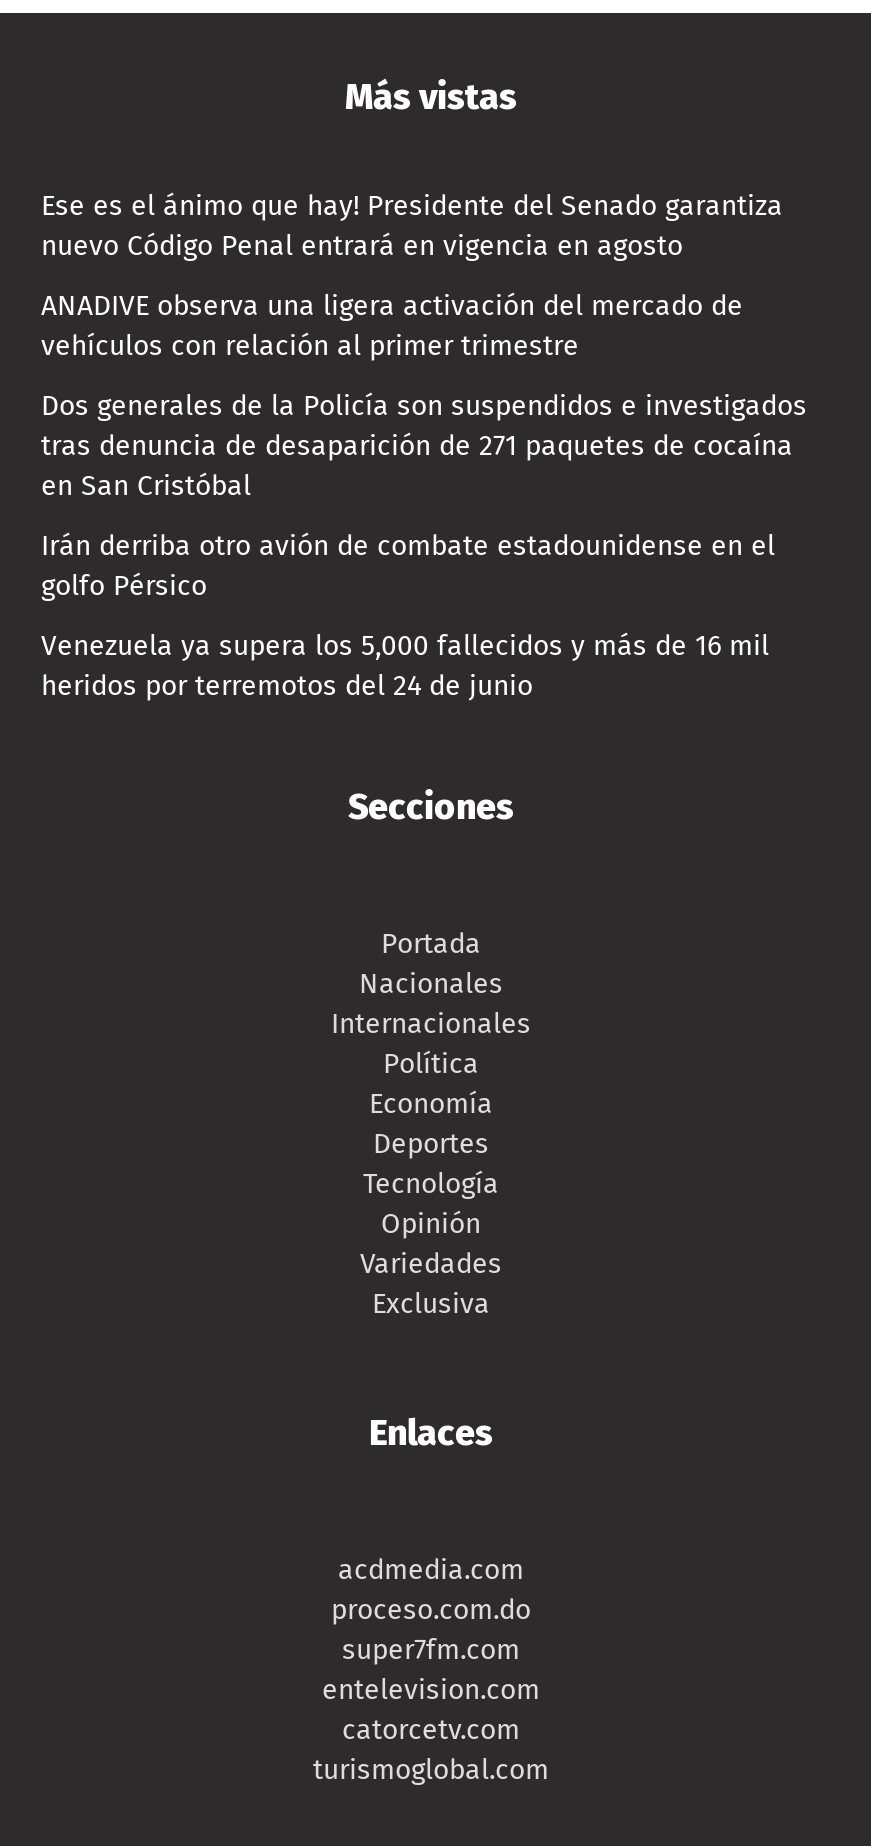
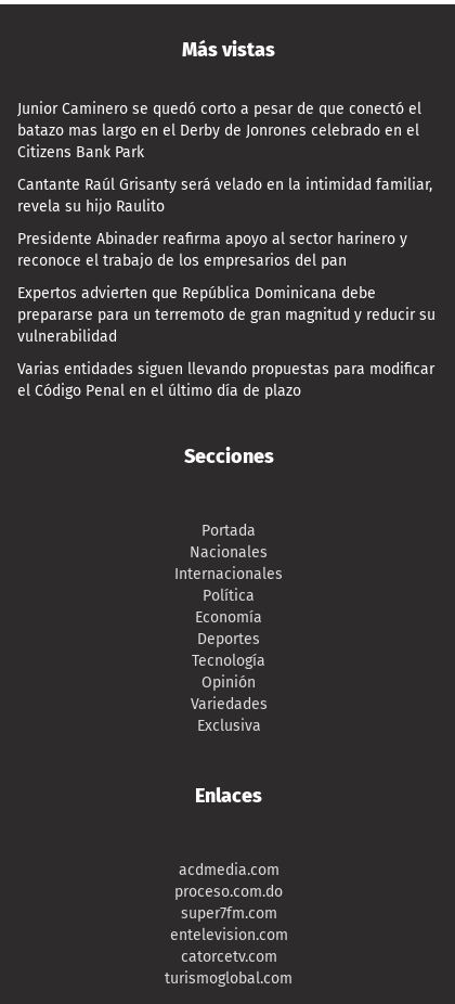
[41,190,783,264] Ese es el ánimo que hay! Presidente del Senado garantiza | nuevo Código Penal entrará en vigencia en agosto -> [17,100,421,162] Junior Caminero se quedó corto a pesar de que conectó el | batazo mas largo en el Derby de Jonrones celebrado en el | Citizens Bank Park
[41,290,743,364] ANADIVE observa una ligera activación del mercado de | vehículos con relación al primer trimestre -> [17,176,432,216] Cantante Raúl Grisanty será velado en la intimidad familiar, | revela su hijo Raulito
[41,390,807,504] Dos generales de la Policía son suspendidos e investigados | tras denuncia de desaparición de 271 paquetes de cocaína | en San Cristóbal -> [17,230,407,270] Presidente Abinader reafirma apoyo al sector harinero y | reconoce el trabajo de los empresarios del pan
[41,530,775,604] Irán derriba otro avión de combate estadounidense en el | golfo Pérsico -> [17,285,435,346] Expertos advierten que República Dominicana debe | prepararse para un terremoto de gran magnitud y reducir su | vulnerabilidad
[41,630,769,704] Venezuela ya supera los 5,000 fallecidos y más de 16 mil | heridos por terremotos del 24 de junio -> [17,360,434,401] Varias entidades siguen llevando propuestas para modificar | el Código Penal en el último día de plazo

